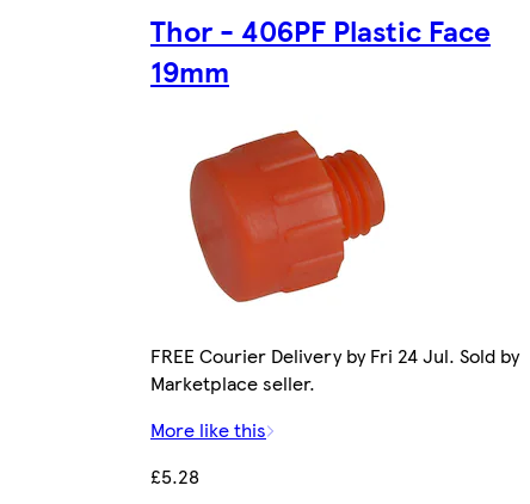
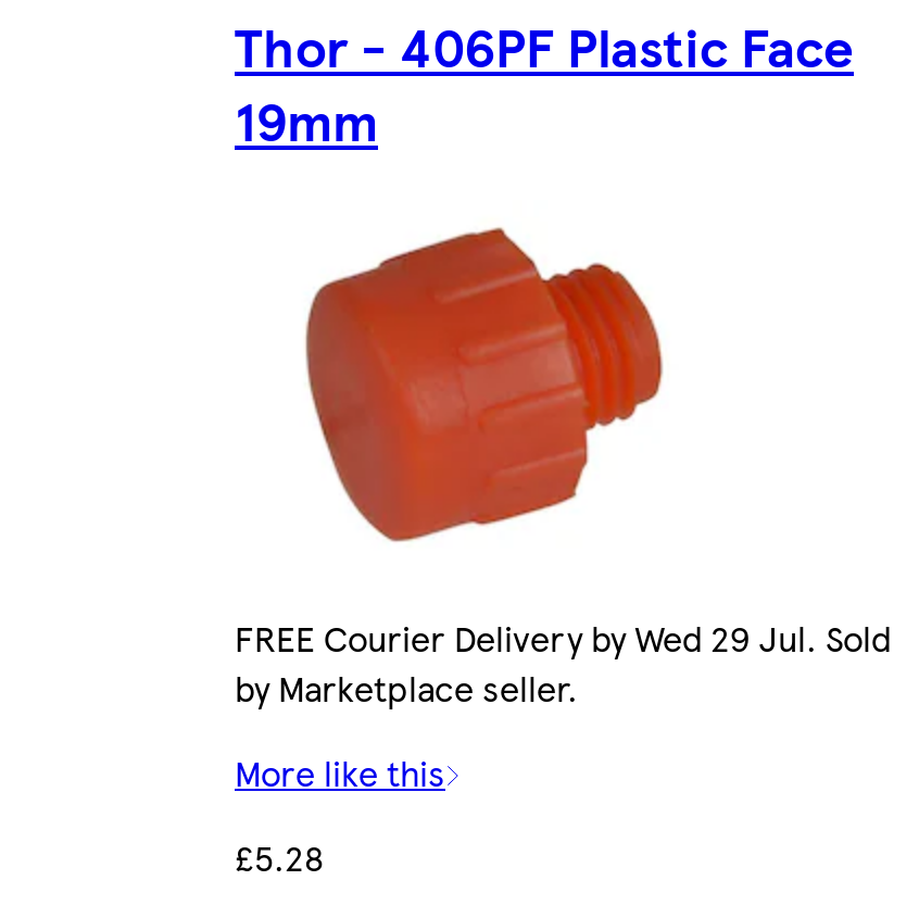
[150,342,519,397] FREE Courier Delivery by Fri 24 Jul. Sold by | Marketplace seller. -> [235,613,891,713] FREE Courier Delivery by Wed 29 Jul. Sold | by Marketplace seller.

